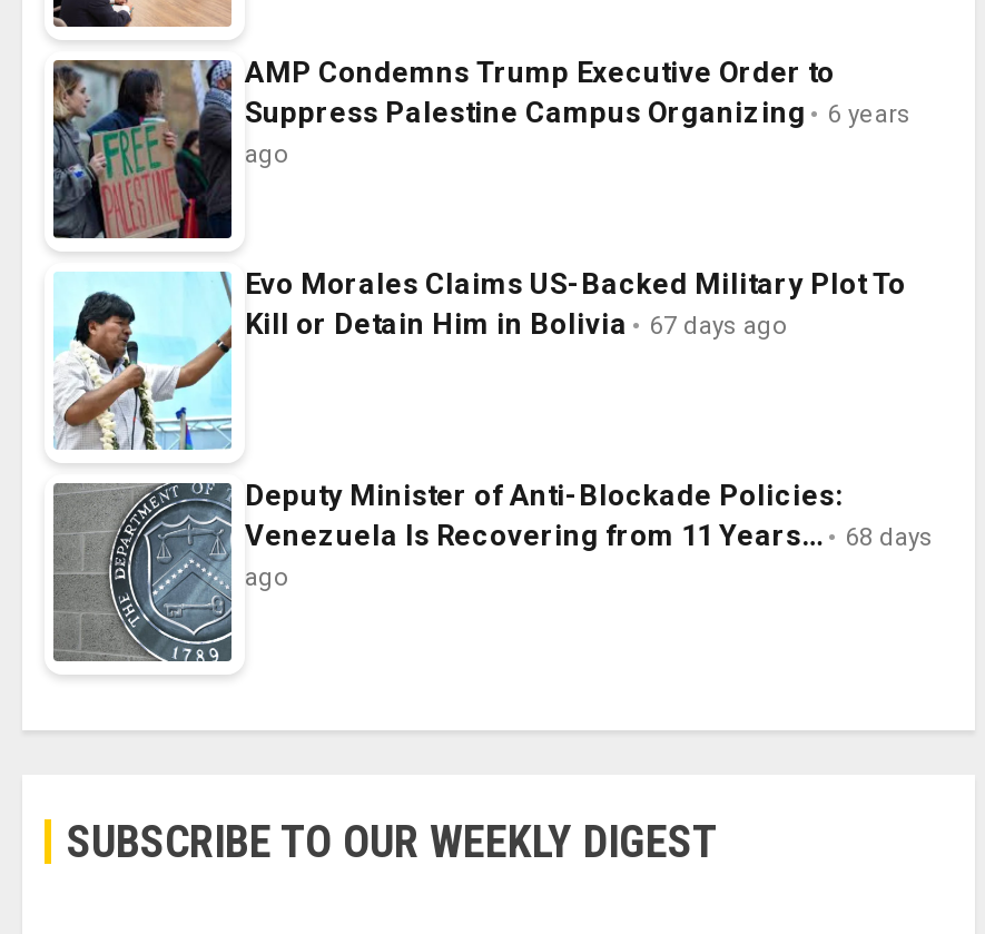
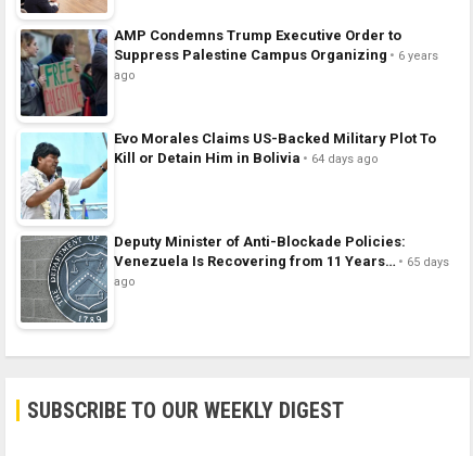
[245,307,788,340] Kill or Detain Him in Bolivia 67 days ago -> [114,150,379,166] Kill or Detain Him in Bolivia 64 days ago
[245,519,933,552] Venezuela Is Recovering from 11 Years… 68 days -> [114,253,449,269] Venezuela Is Recovering from 11 Years… 65 days

